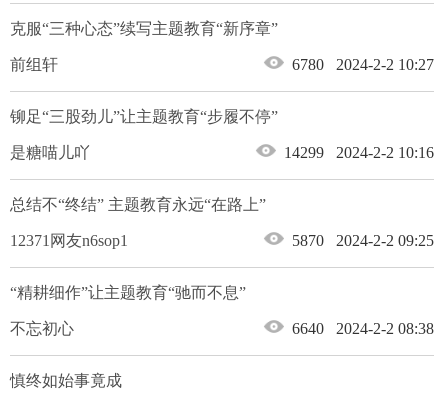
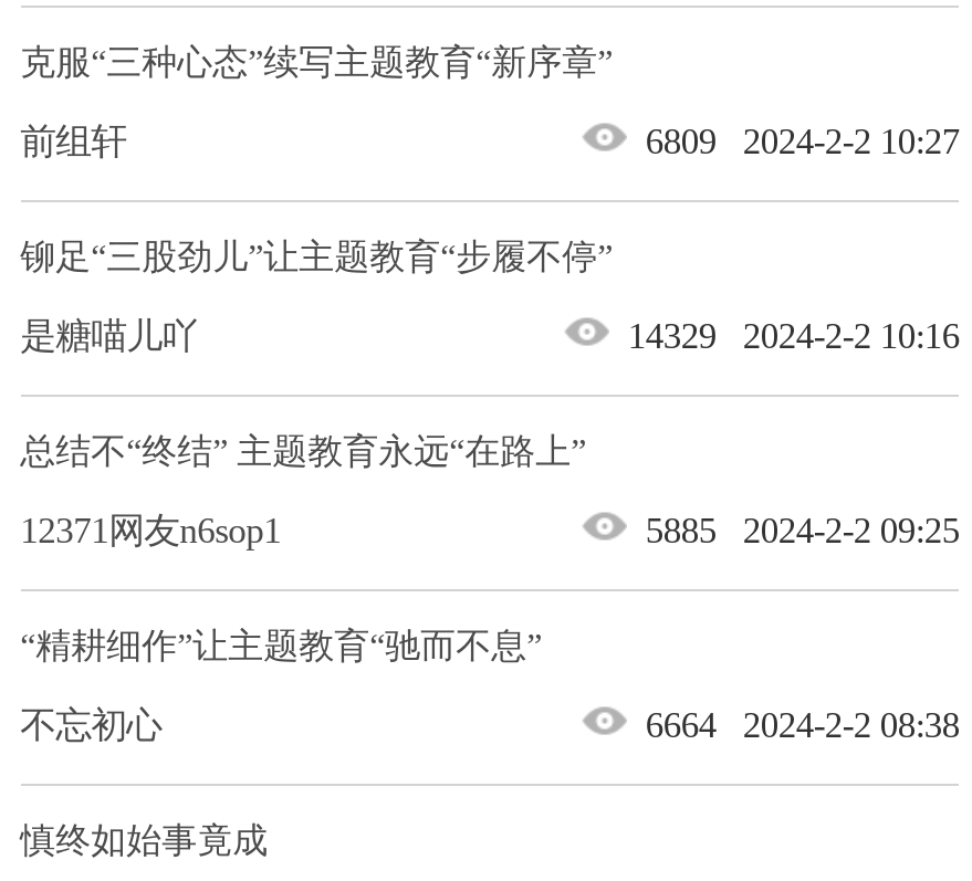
[284,55,434,74] 6780 2024-2-2 10:27 -> [628,121,960,163] 6809 2024-2-2 10:27
[276,143,434,162] 14299 2024-2-2 10:16 -> [610,316,960,358] 14329 2024-2-2 10:16
[284,231,434,250] 5870 2024-2-2 09:25 -> [628,510,960,552] 5885 2024-2-2 09:25
[284,319,434,338] 6640 2024-2-2 08:38 -> [628,705,960,747] 6664 2024-2-2 08:38

